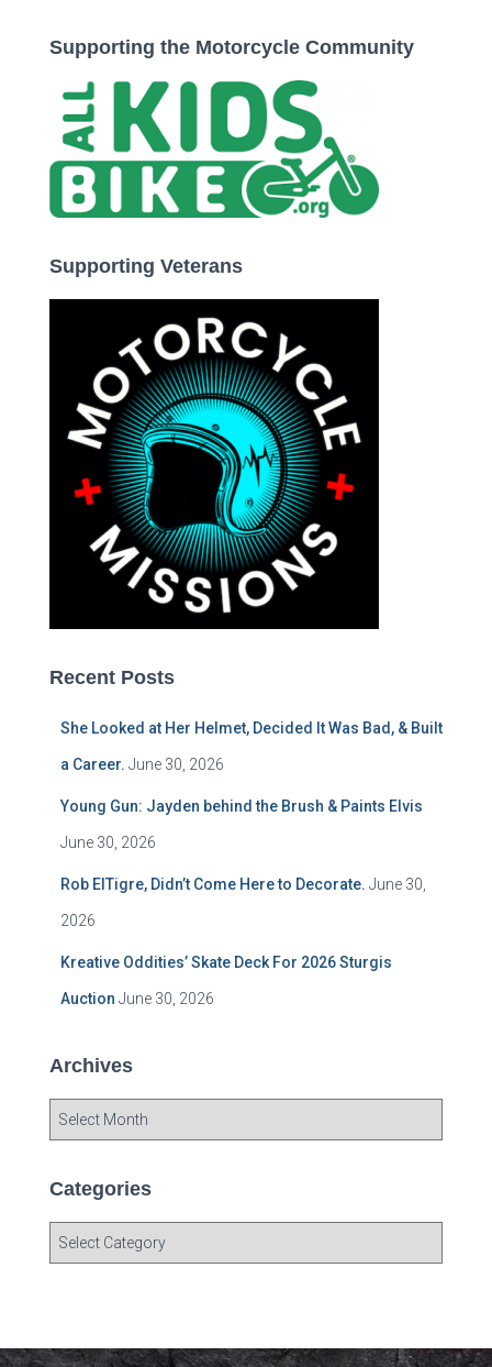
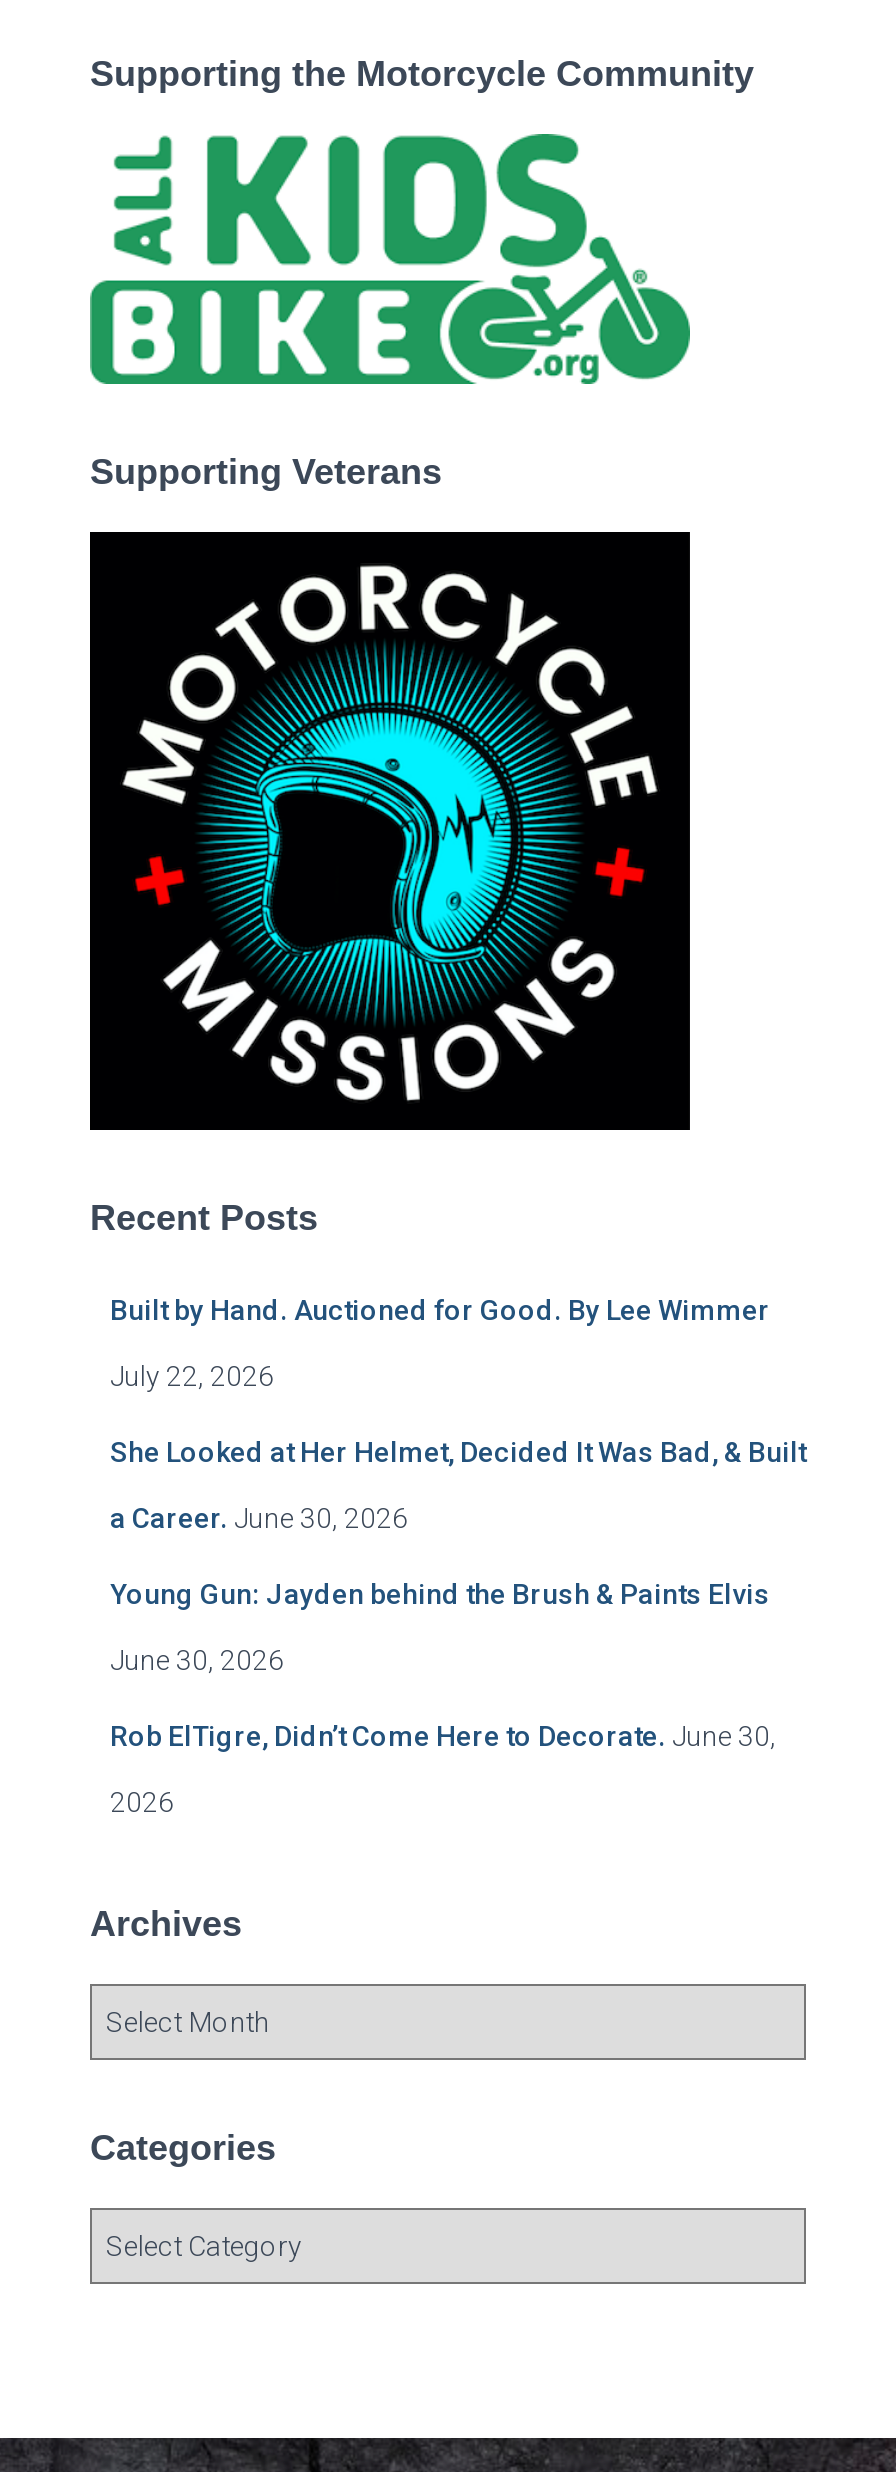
none -> [110,1294,770,1392] Built by Hand. Auctioned for Good. By Lee Wimmer | July 22, 2026
moved [60,719,443,929] -> [110,1436,806,1818]: She Looked at Her Helmet, Decided It Was Bad, & Built | a Career. June 30, 2026 | Young Gun: Jayden behind the Brush & Paints Elvis | June 30, 2026 | Rob ElTigre, Didn’t Come Here to Decorate. June 30, | 2026
[60,954,392,1007] Kreative Oddities’ Skate Deck For 2026 Sturgis | Auction June 30, 2026 -> none

